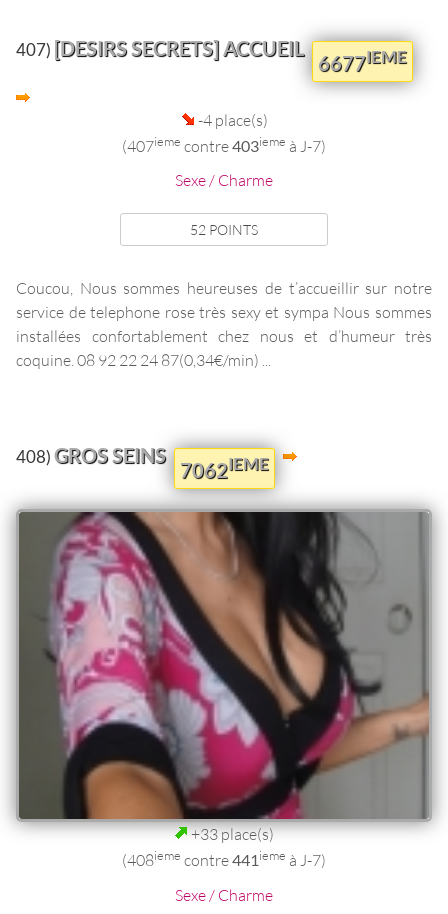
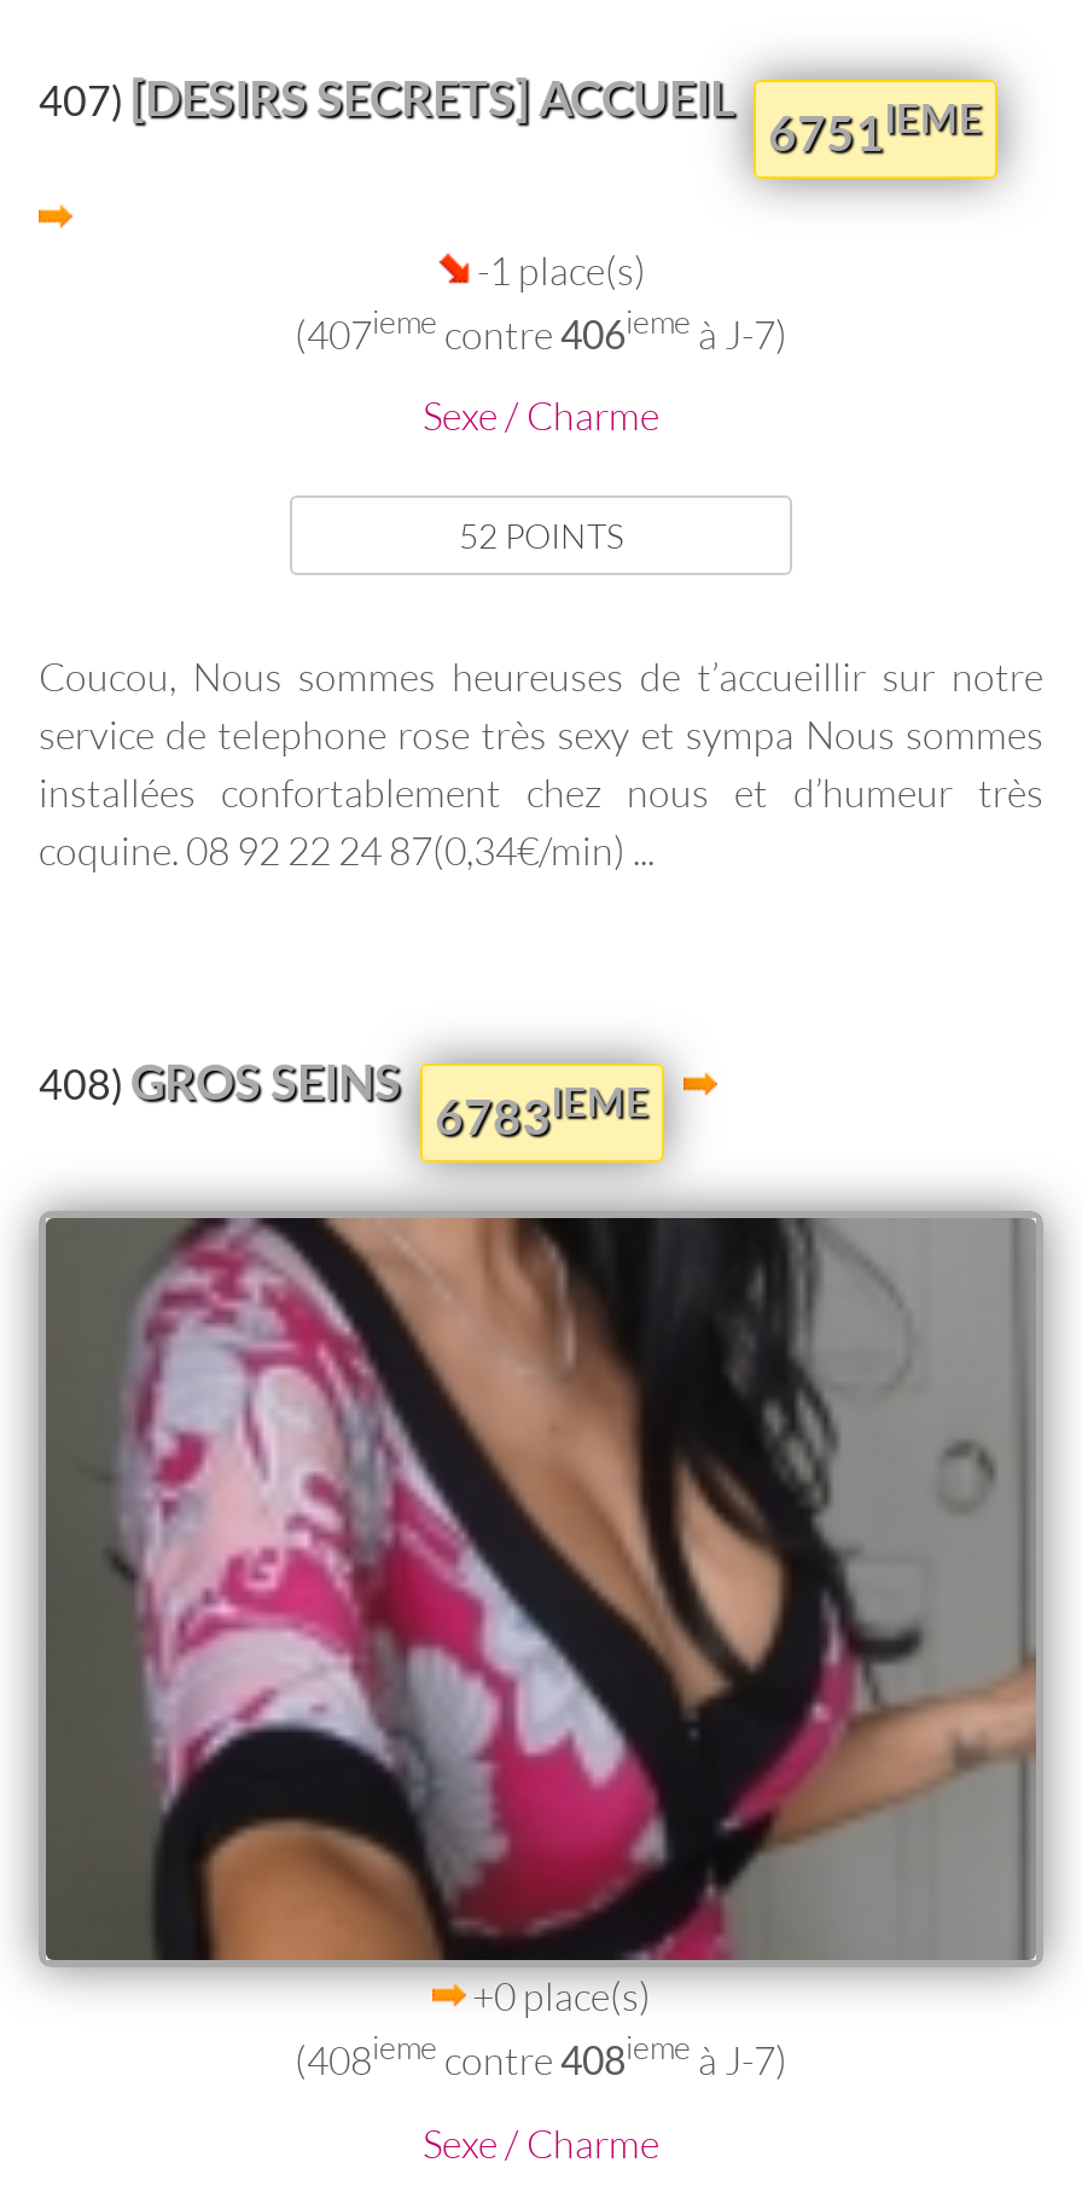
[16,36,407,75] 407) [DESIRS SECRETS] ACCUEIL 6677 IEME -> [39,68,983,161] 407) [DESIRS SECRETS] ACCUEIL 6751 IEME
[194,110,267,129] -4 place(s) -> [470,246,646,292] -1 place(s)
[122,133,326,155] (407ieme contre 403ieme à J-7) -> [295,301,787,355] (407ieme contre 406ieme à J-7)
[16,443,269,482] 408) GROS SEINS 7062IEME -> [39,1051,650,1145] 408) GROS SEINS 6783IEME
[188,824,274,843] +33 place(s) -> [465,1973,651,2019] +0 place(s)
[122,847,326,869] (408ieme contre 441ieme à J-7) -> [295,2028,787,2082] (408ieme contre 408ieme à J-7)

